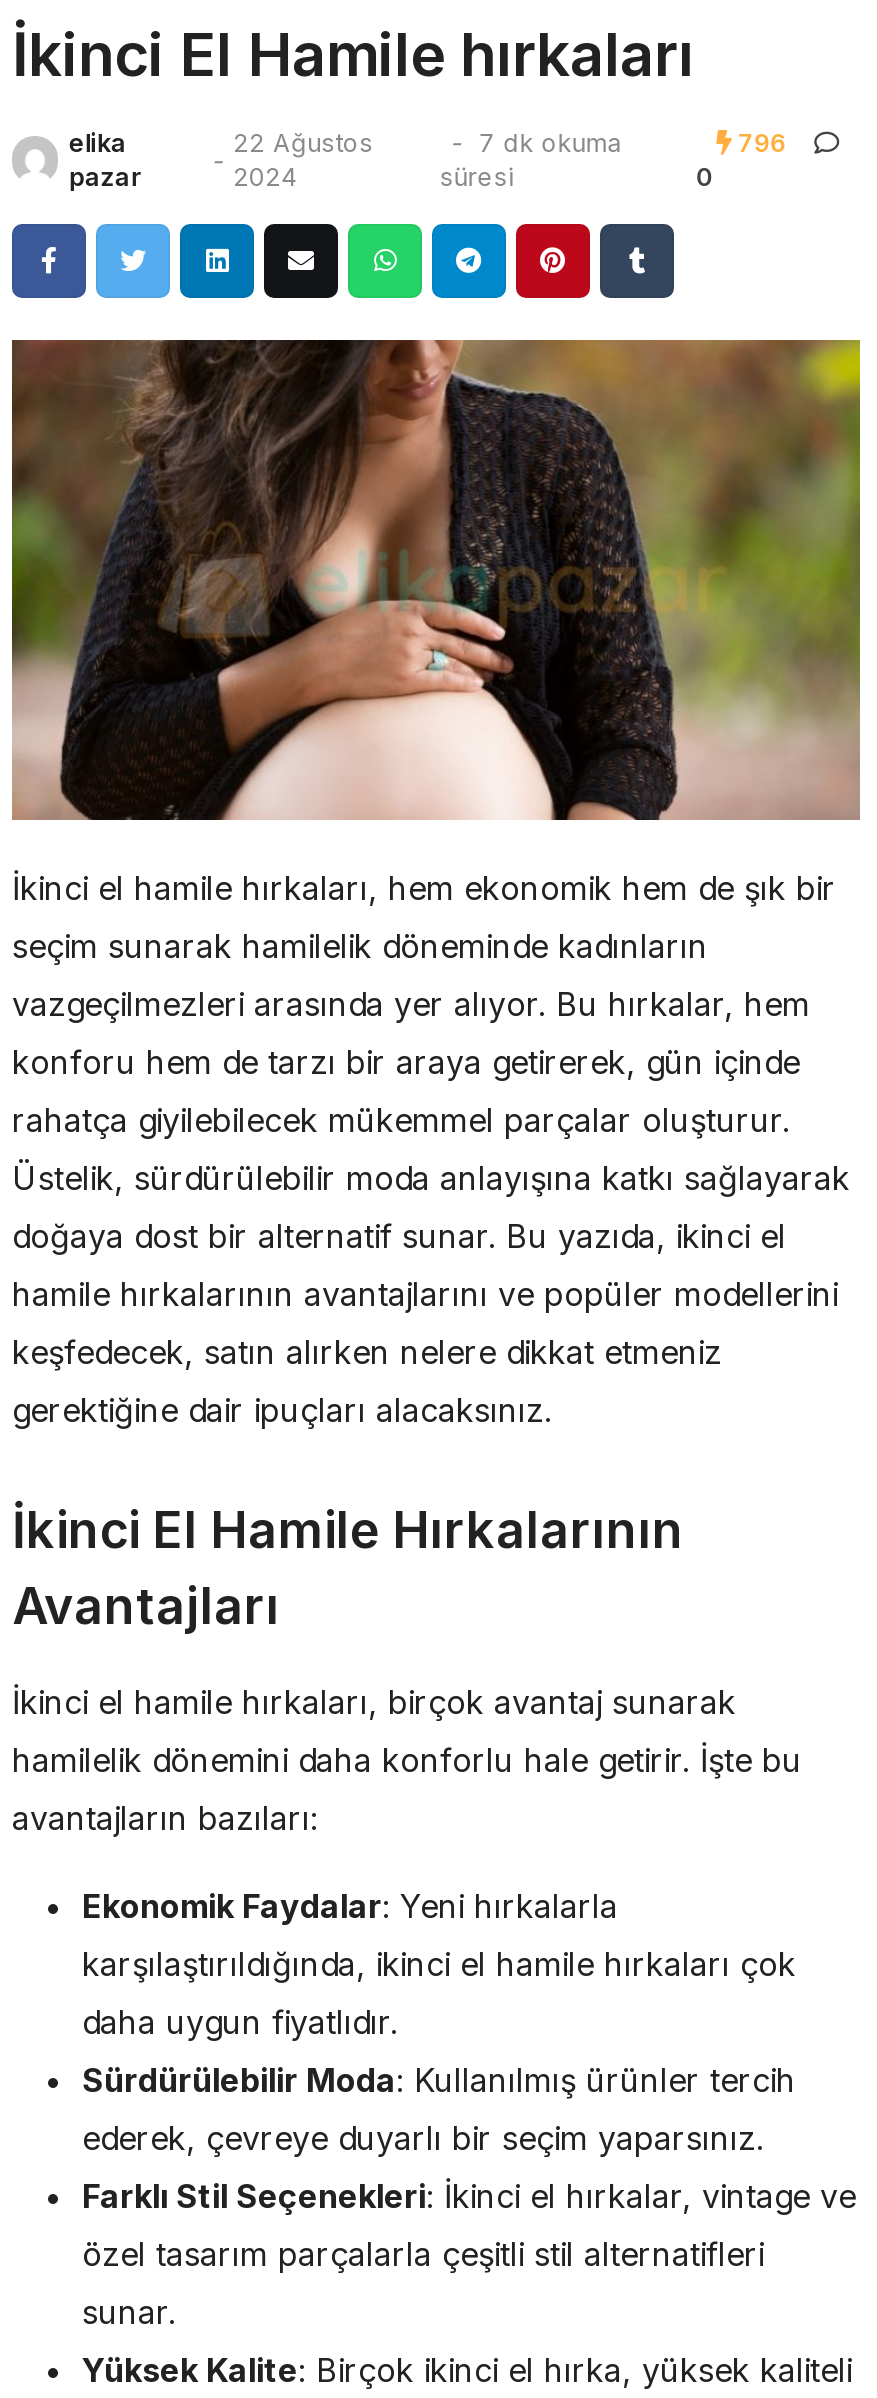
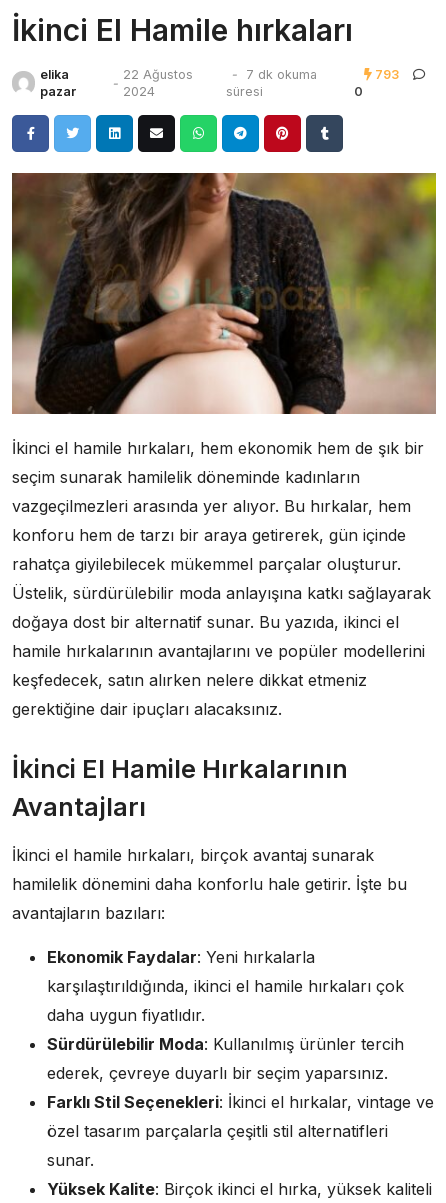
[732,129,786,159] 796 -> [372,67,399,82] 793

